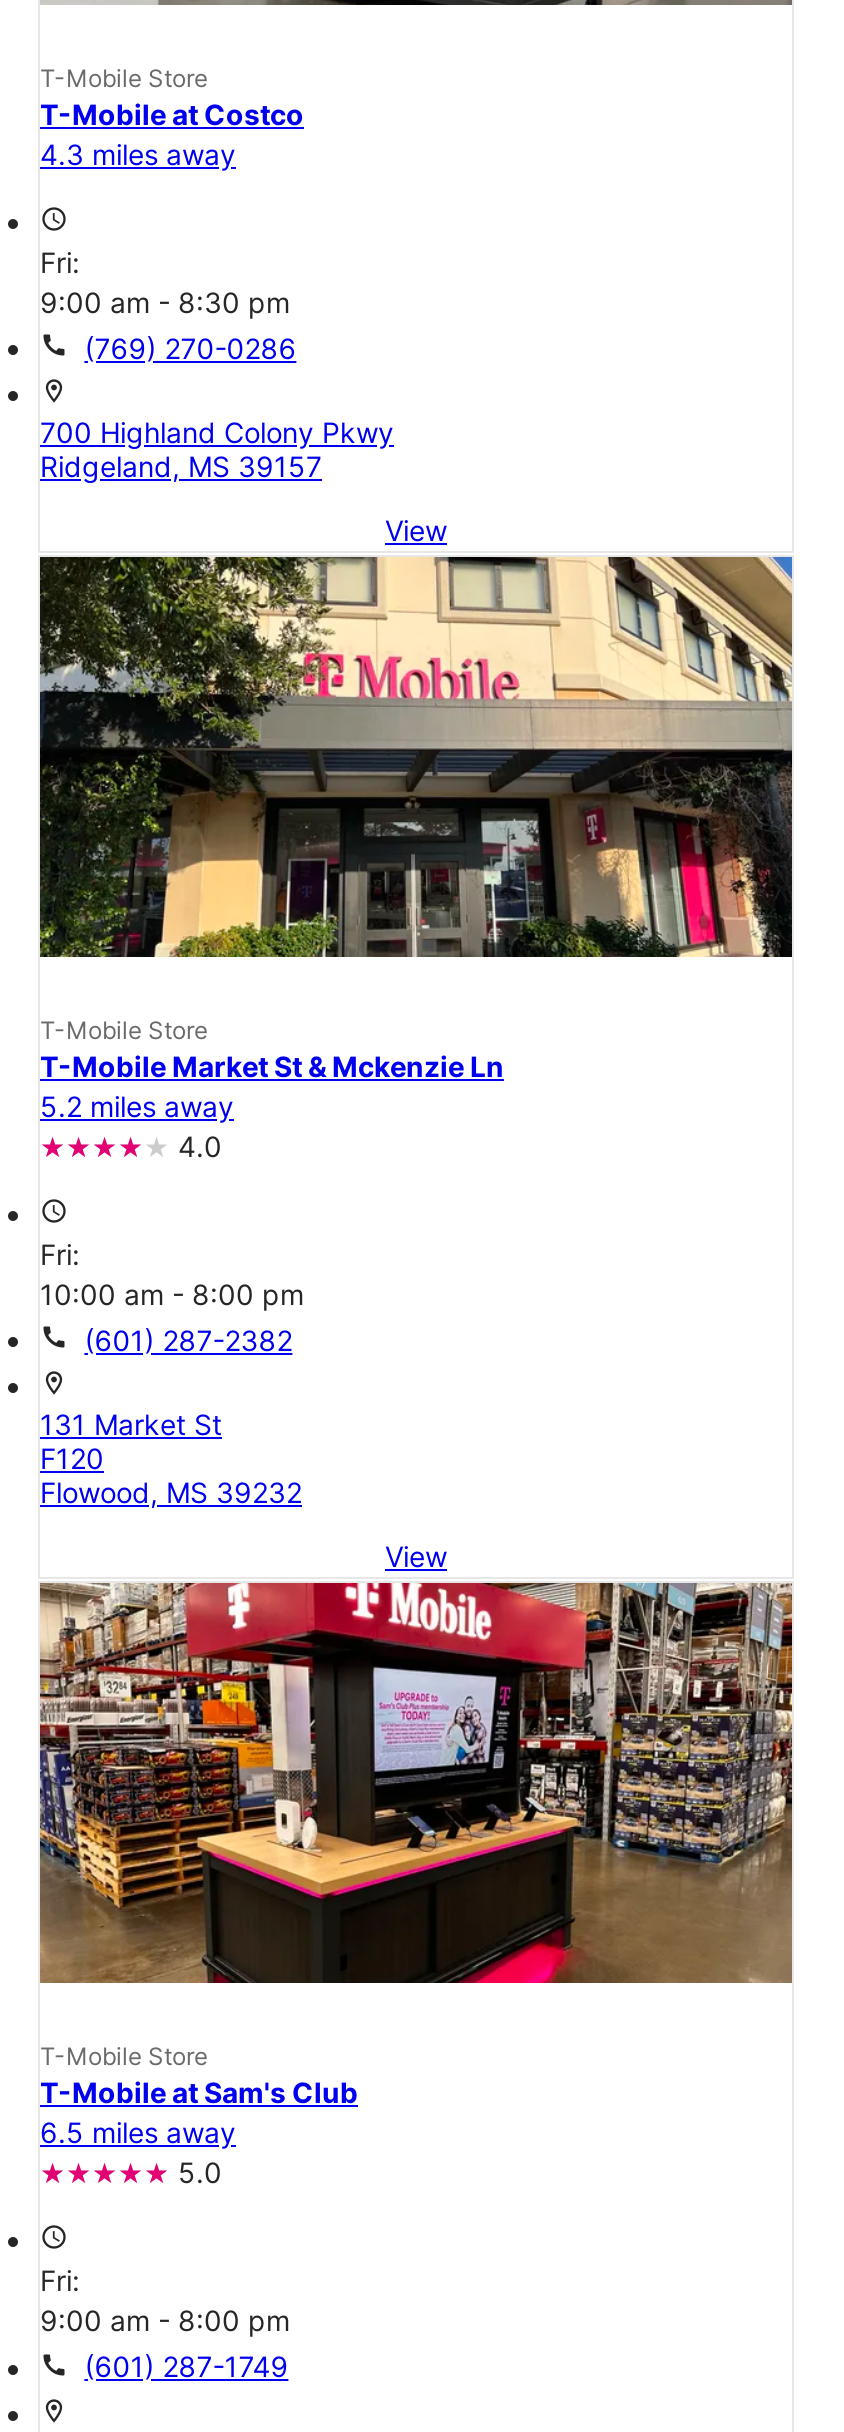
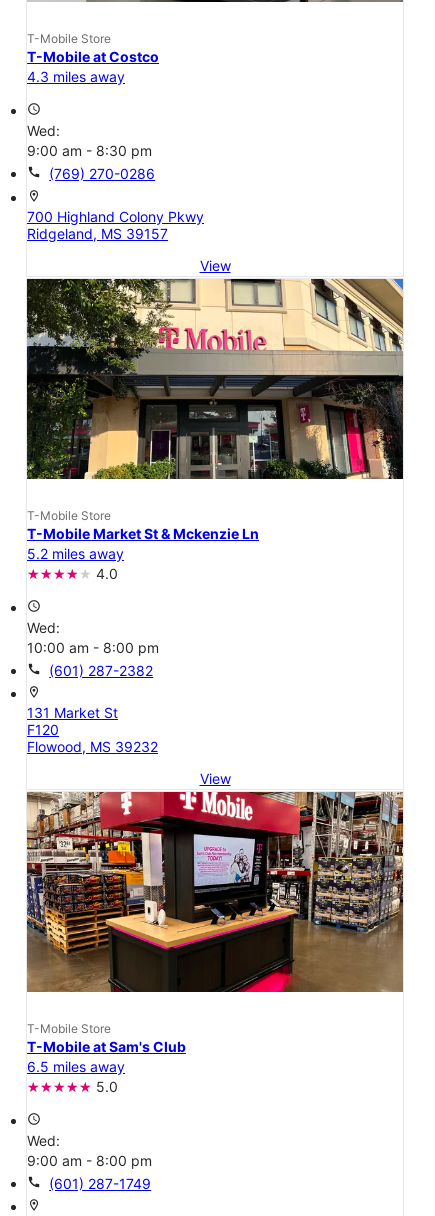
[40,244,88,278] Fri: -> [27,122,64,139] Wed:
[40,1237,88,1271] Fri: -> [27,618,64,635] Wed:
[40,2264,88,2298] Fri: -> [27,1132,64,1149] Wed:

